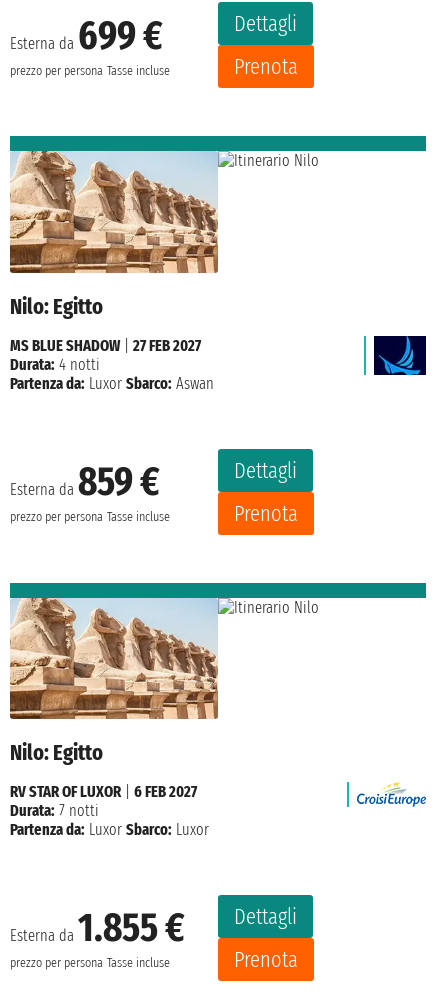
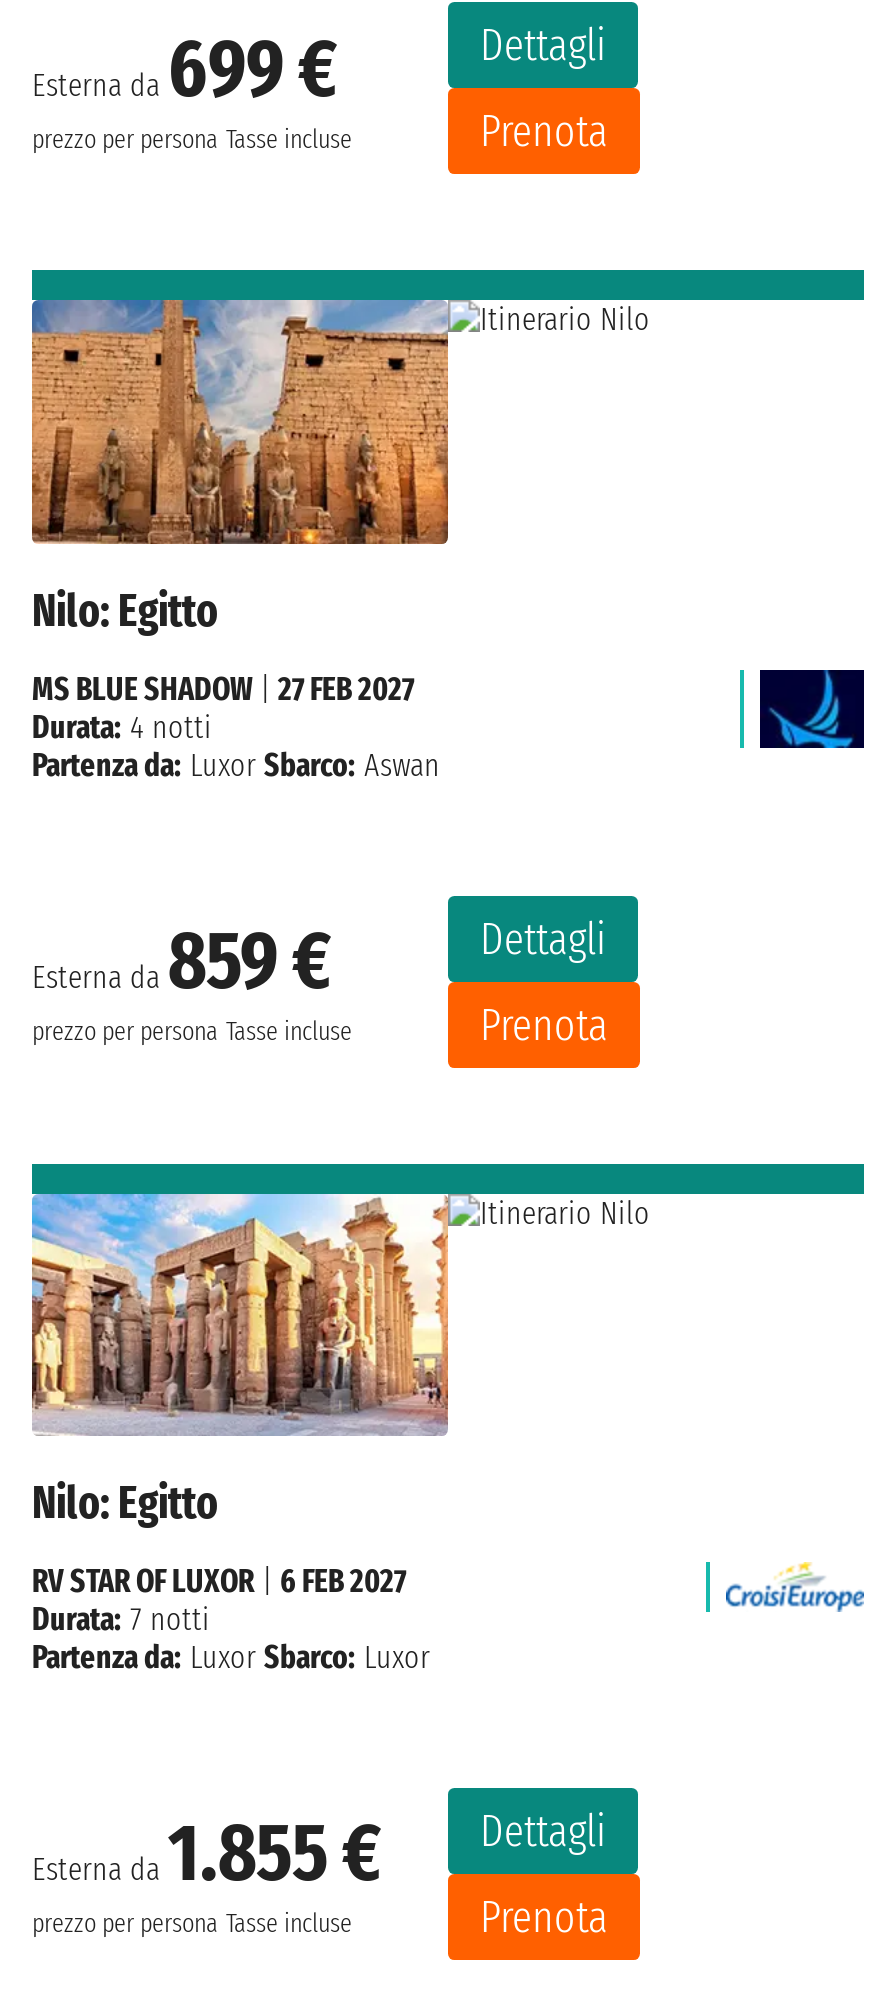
[10,150,218,274] [image] -> [30,298,450,546] [image]
[9,597,218,720] [image] -> [30,1192,450,1436] [image]

